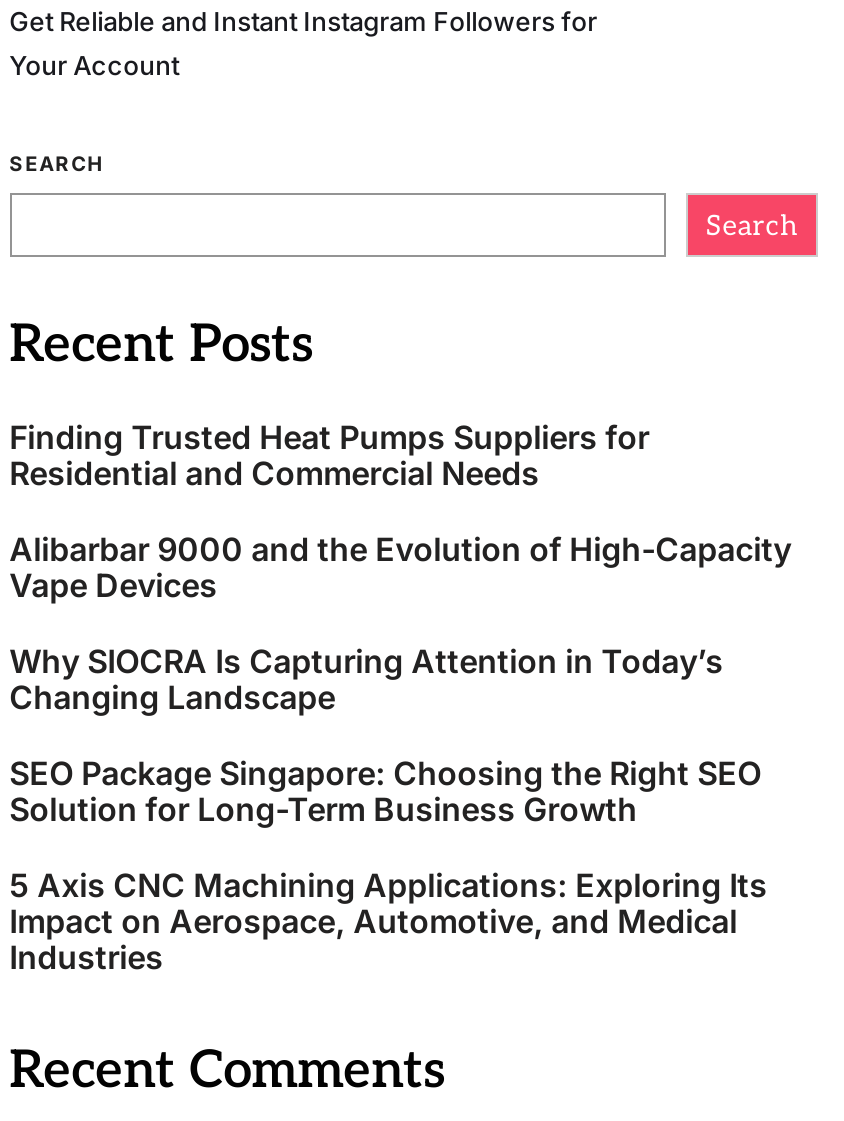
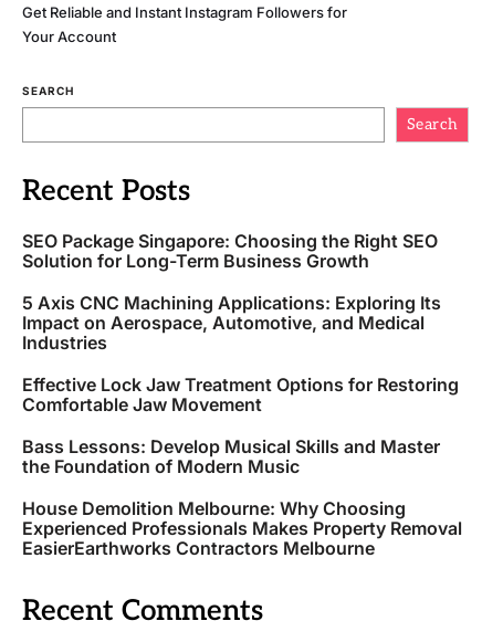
[9,416,791,716] Finding Trusted Heat Pumps Suppliers for | Residential and Commercial Needs | Alibarbar 9000 and the Evolution of High-Capacity | Vape Devices | Why SIOCRA Is Capturing Attention in Today’s | Changing Landscape -> none
moved [9,752,767,976] -> [22,230,441,354]: SEO Package Singapore: Choosing the Right SEO | Solution for Long-Term Business Growth | 5 Axis CNC Machining Applications: Exploring Its | Impact on Aerospace, Automotive, and Medical | Industries
none -> [22,373,462,559] Effective Lock Jaw Treatment Options for Restoring | Comfortable Jaw Movement | Bass Lessons: Develop Musical Skills and Master | the Foundation of Modern Music | House Demolition Melbourne: Why Choosing | Experienced Professionals Makes Property Removal | EasierEarthworks Contractors Melbourne

